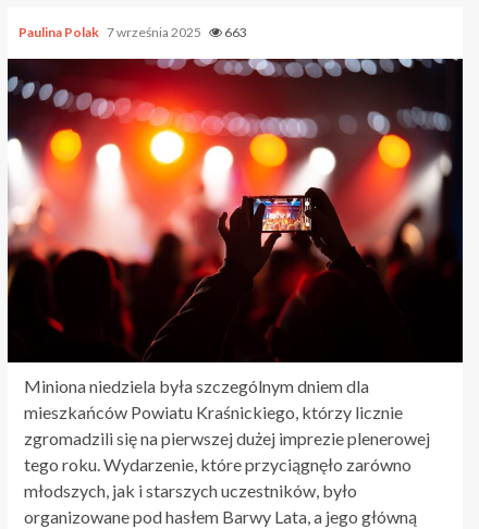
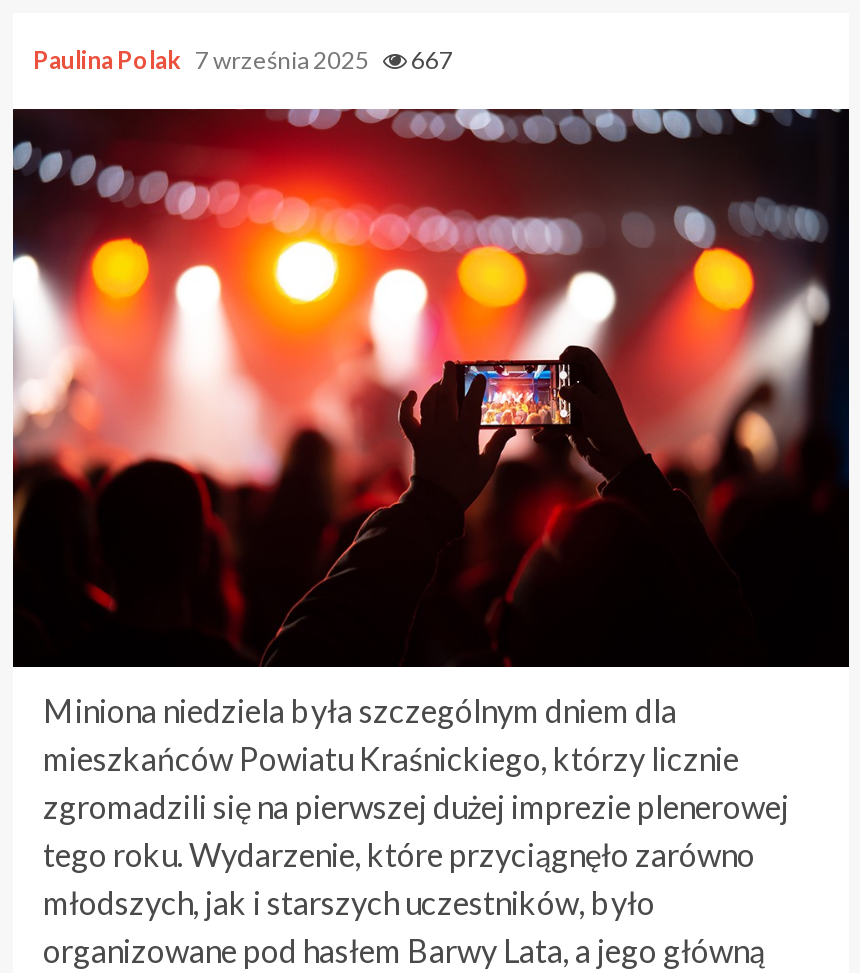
[19,24,247,40] Paulina Polak 7 września 2025 663 -> [33,45,453,75] Paulina Polak 7 września 2025 667

